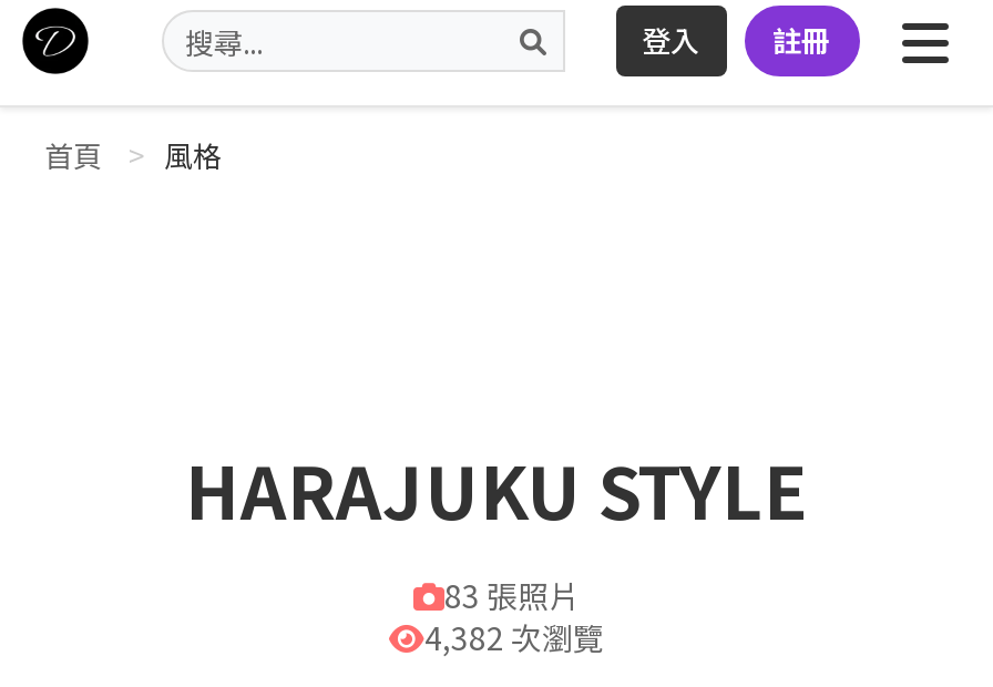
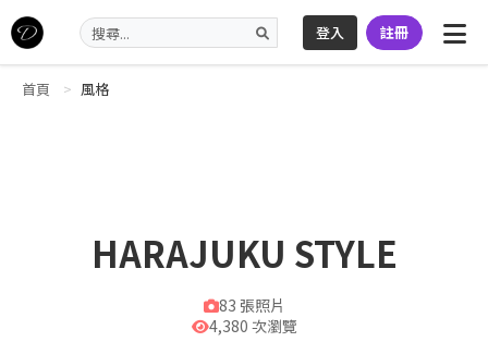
[424,615,604,659] 4,382 次瀏覽 -> [209,315,297,337] 4,380 次瀏覽

